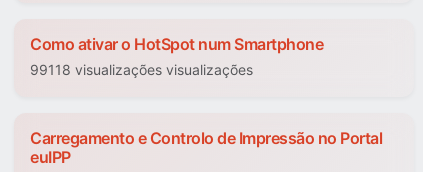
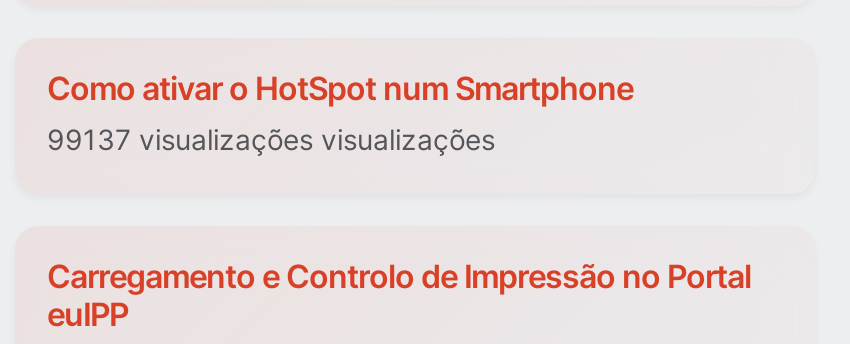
[30,61,253,78] 99118 visualizações visualizações -> [47,123,495,157] 99137 visualizações visualizações

